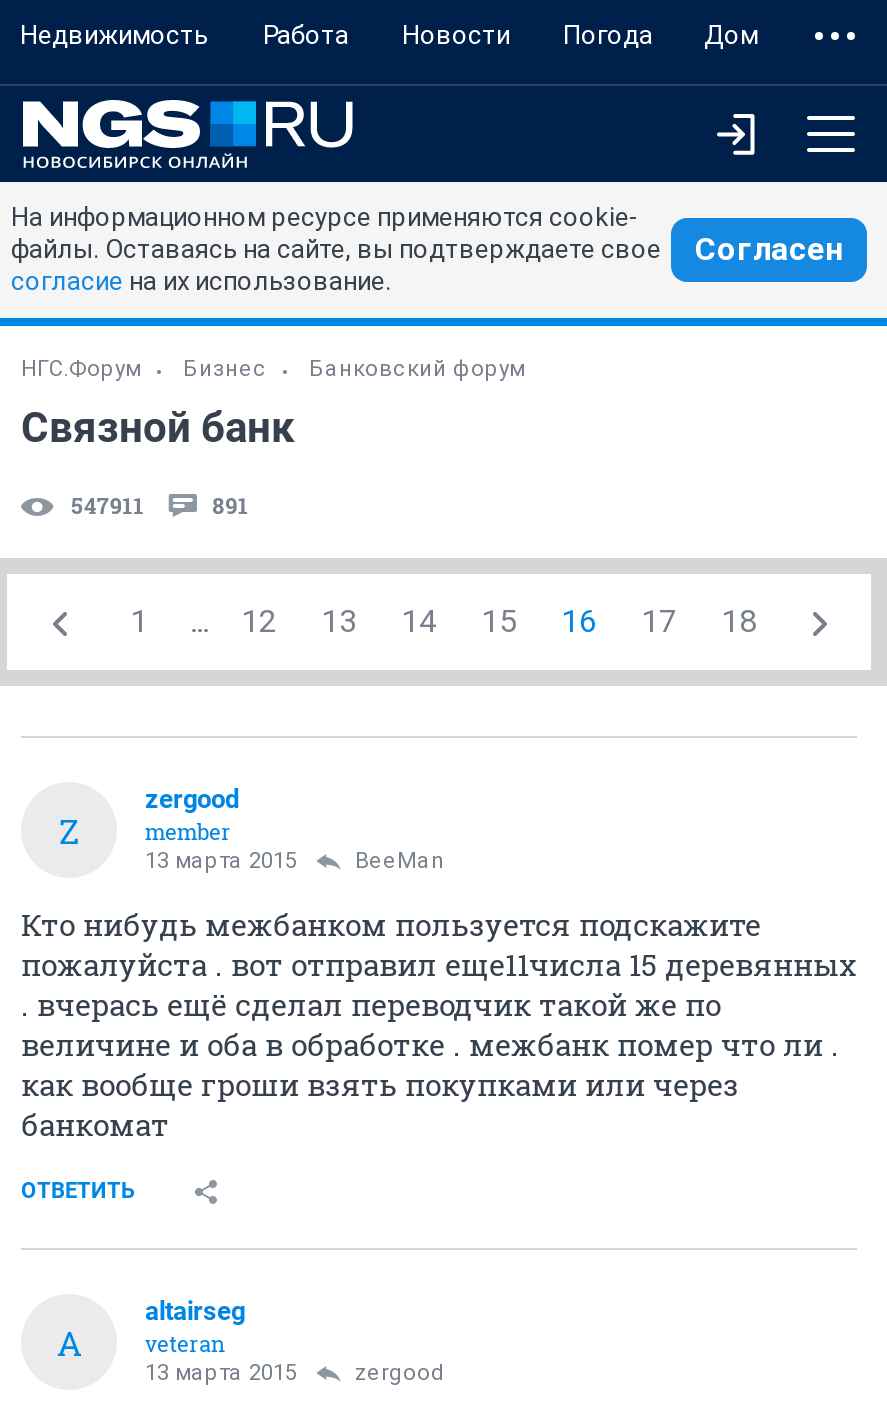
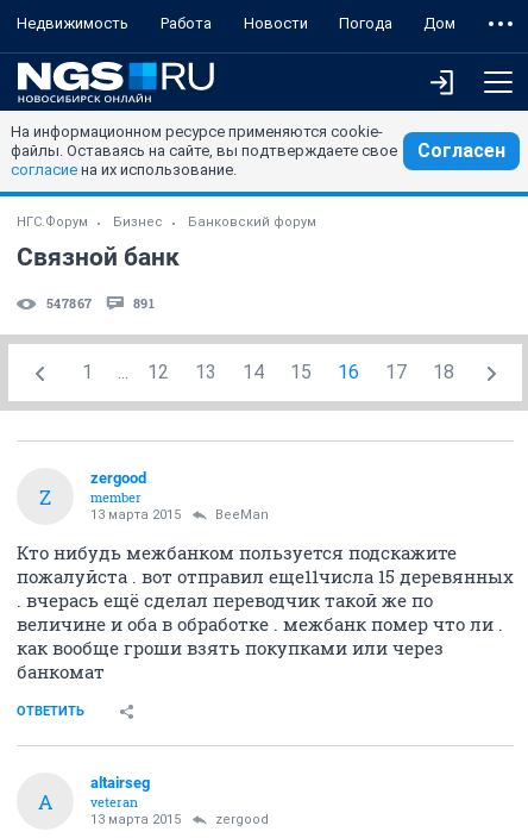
[71,490,144,520] 547911 -> [46,294,92,312] 547867

